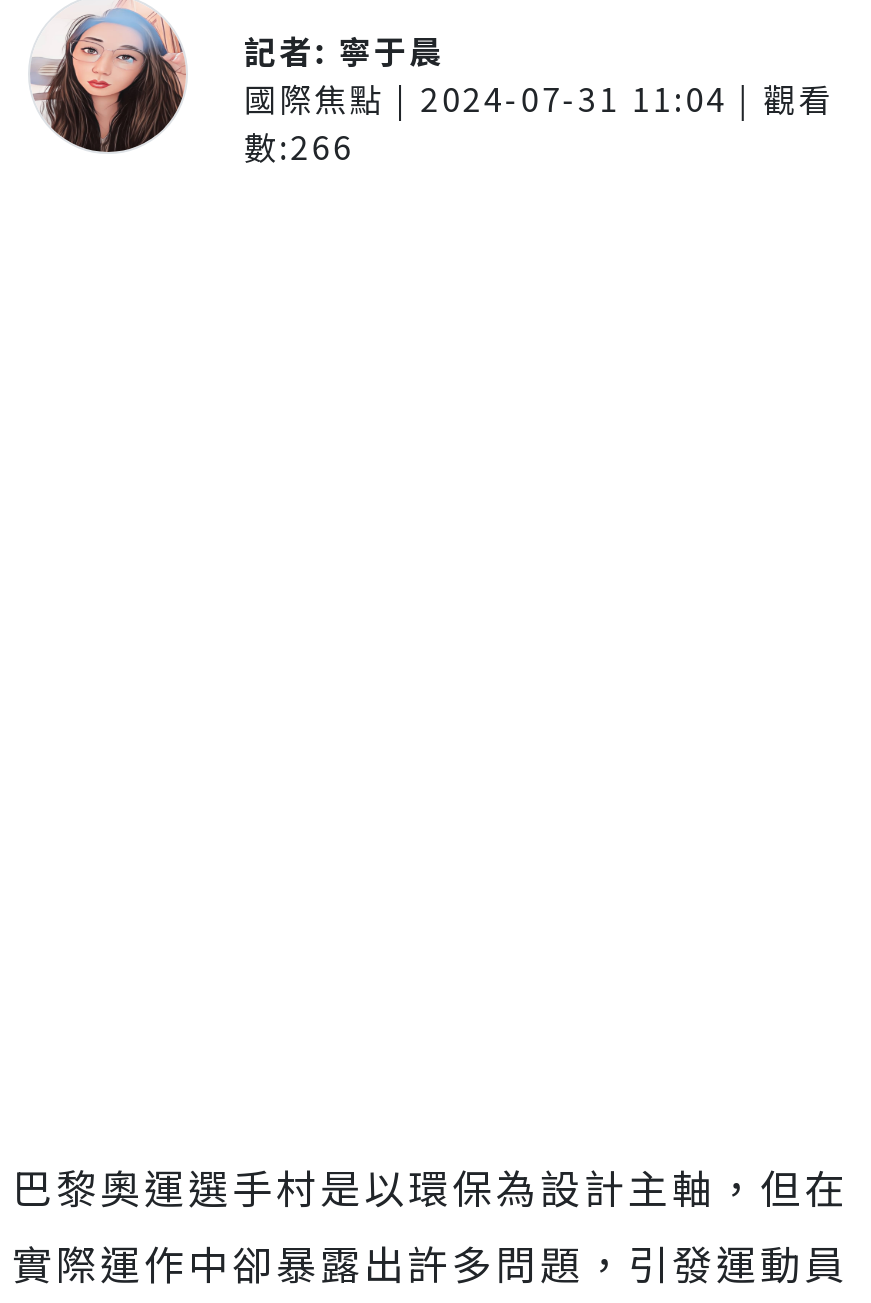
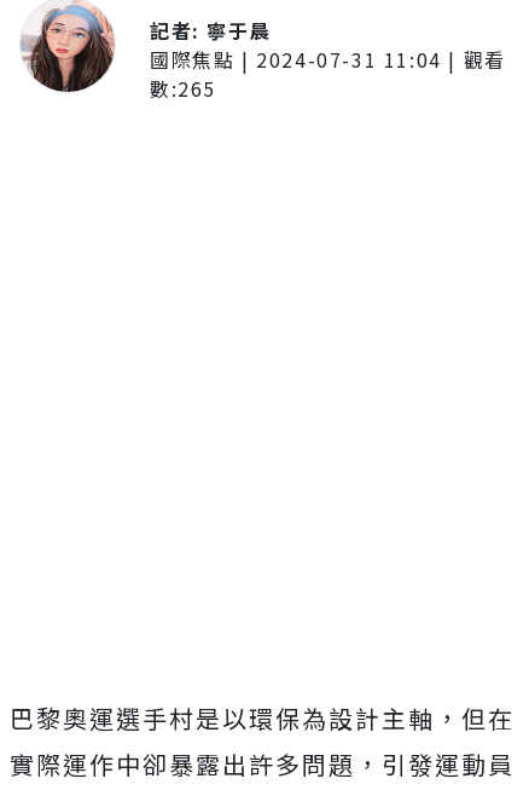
[244,122,354,170] 數:266 -> [150,74,216,103] 數:265

